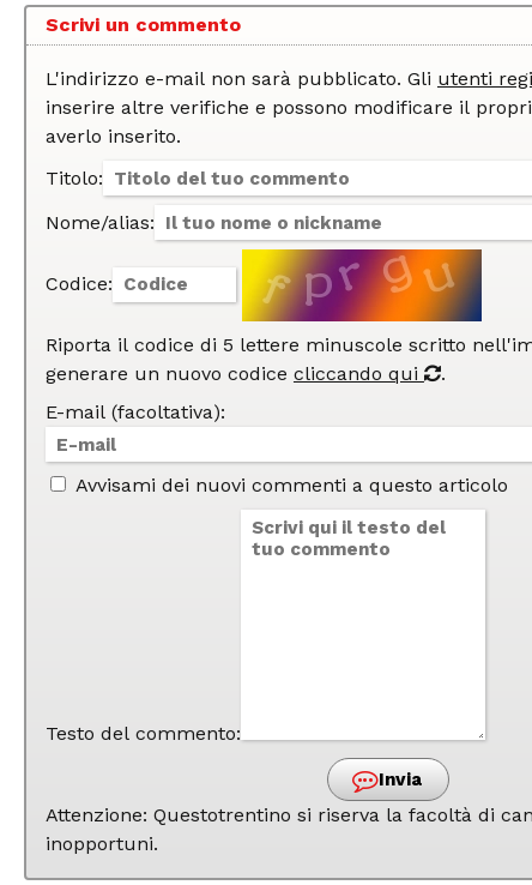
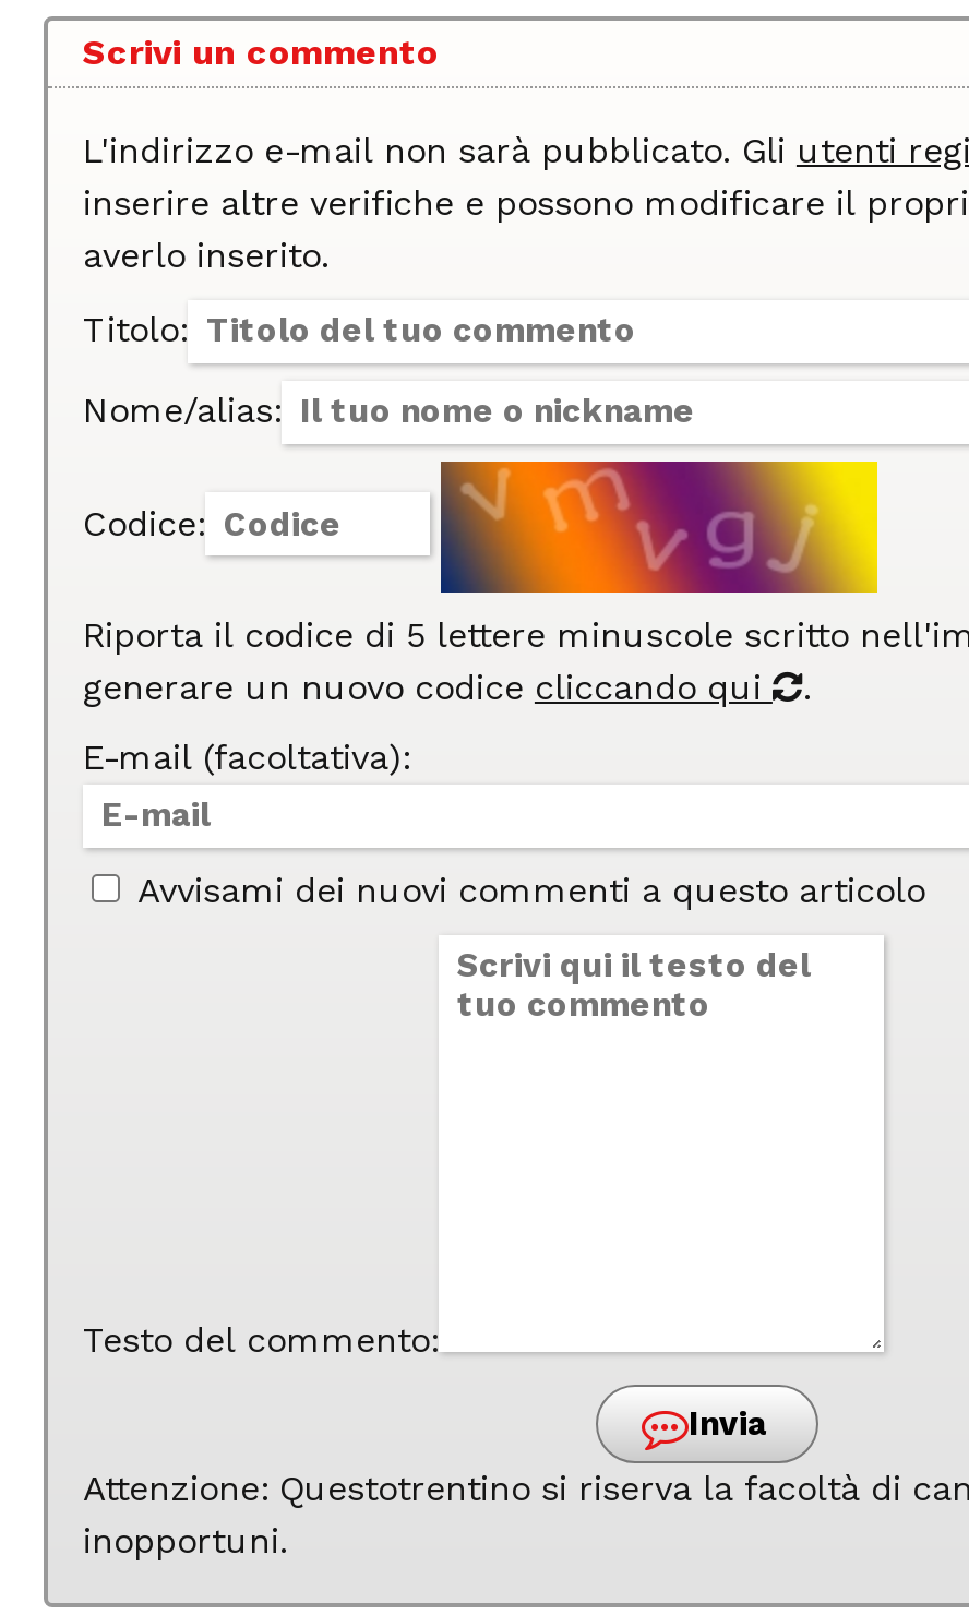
[241,248,483,323] [image] -> [439,458,880,596] [image]

